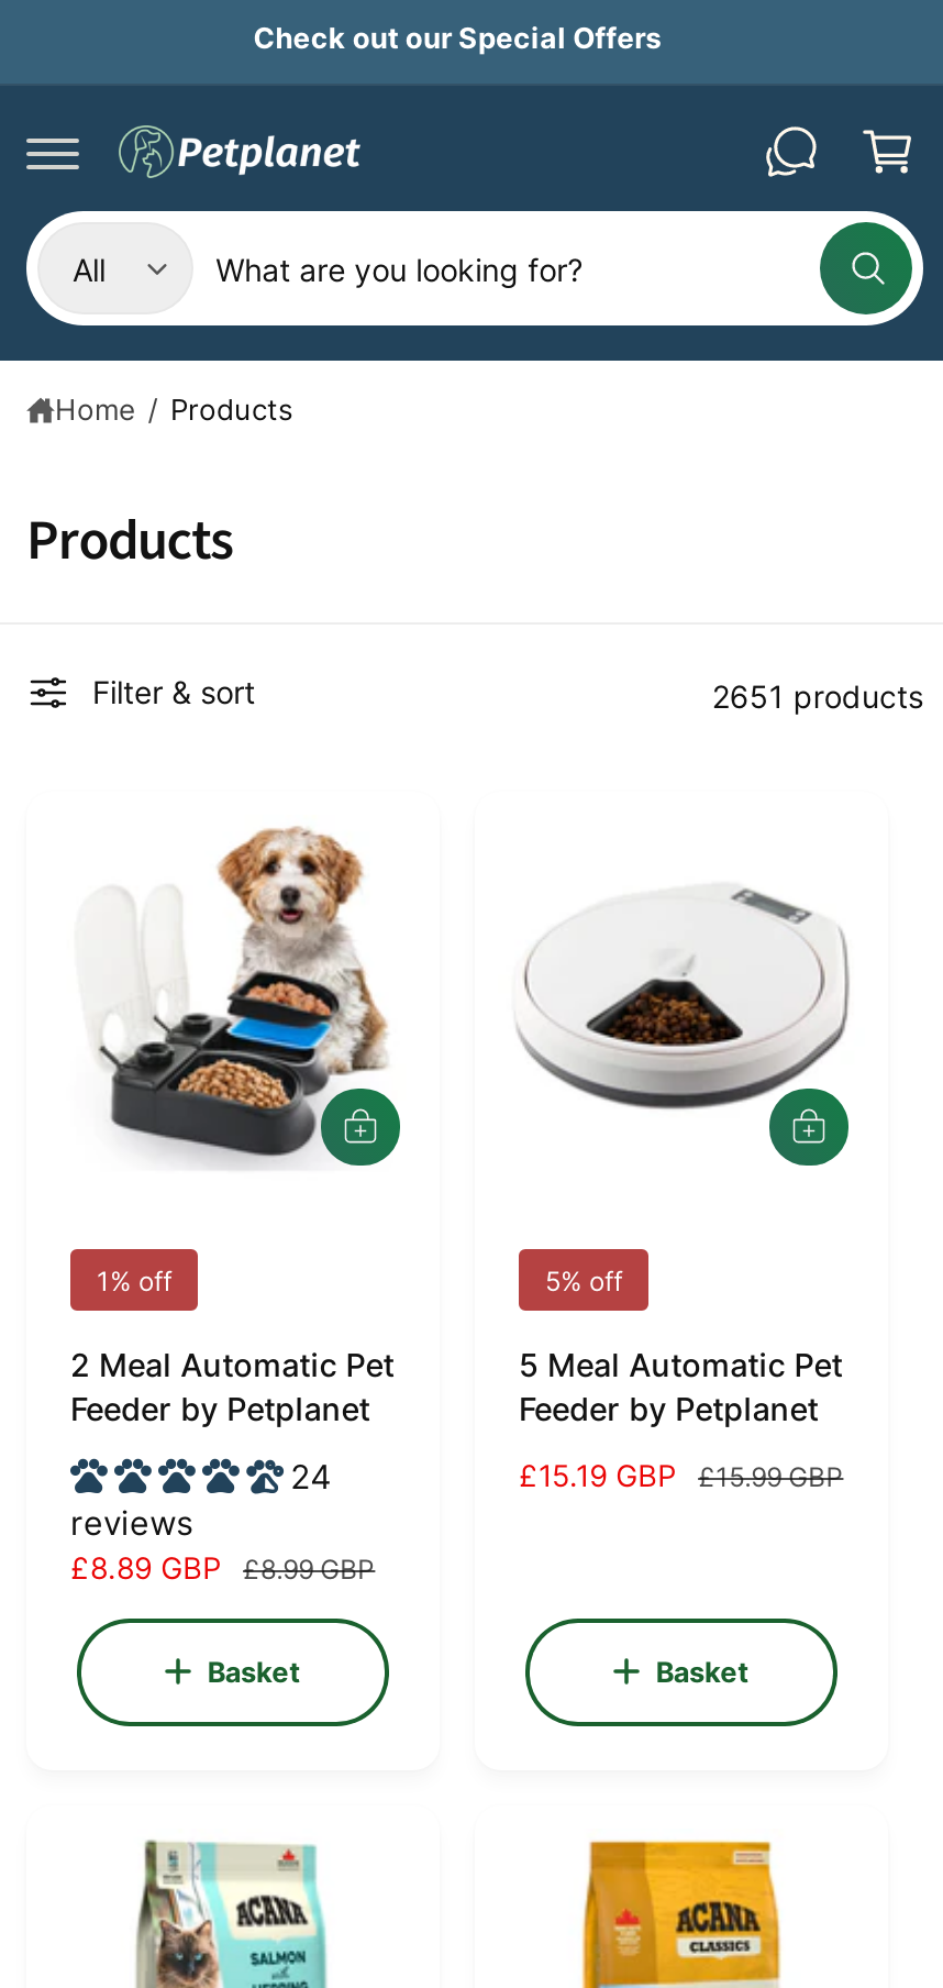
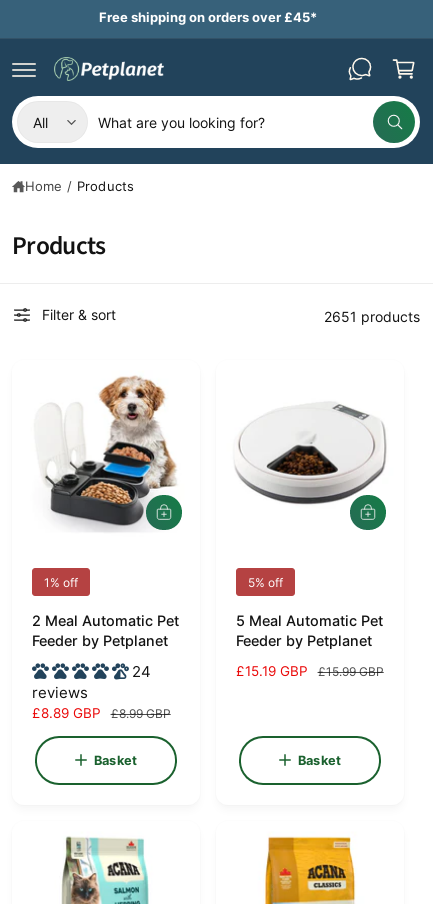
[253,20,661,55] Check out our Special Offers -> [99,9,317,25] Free shipping on orders over £45*

